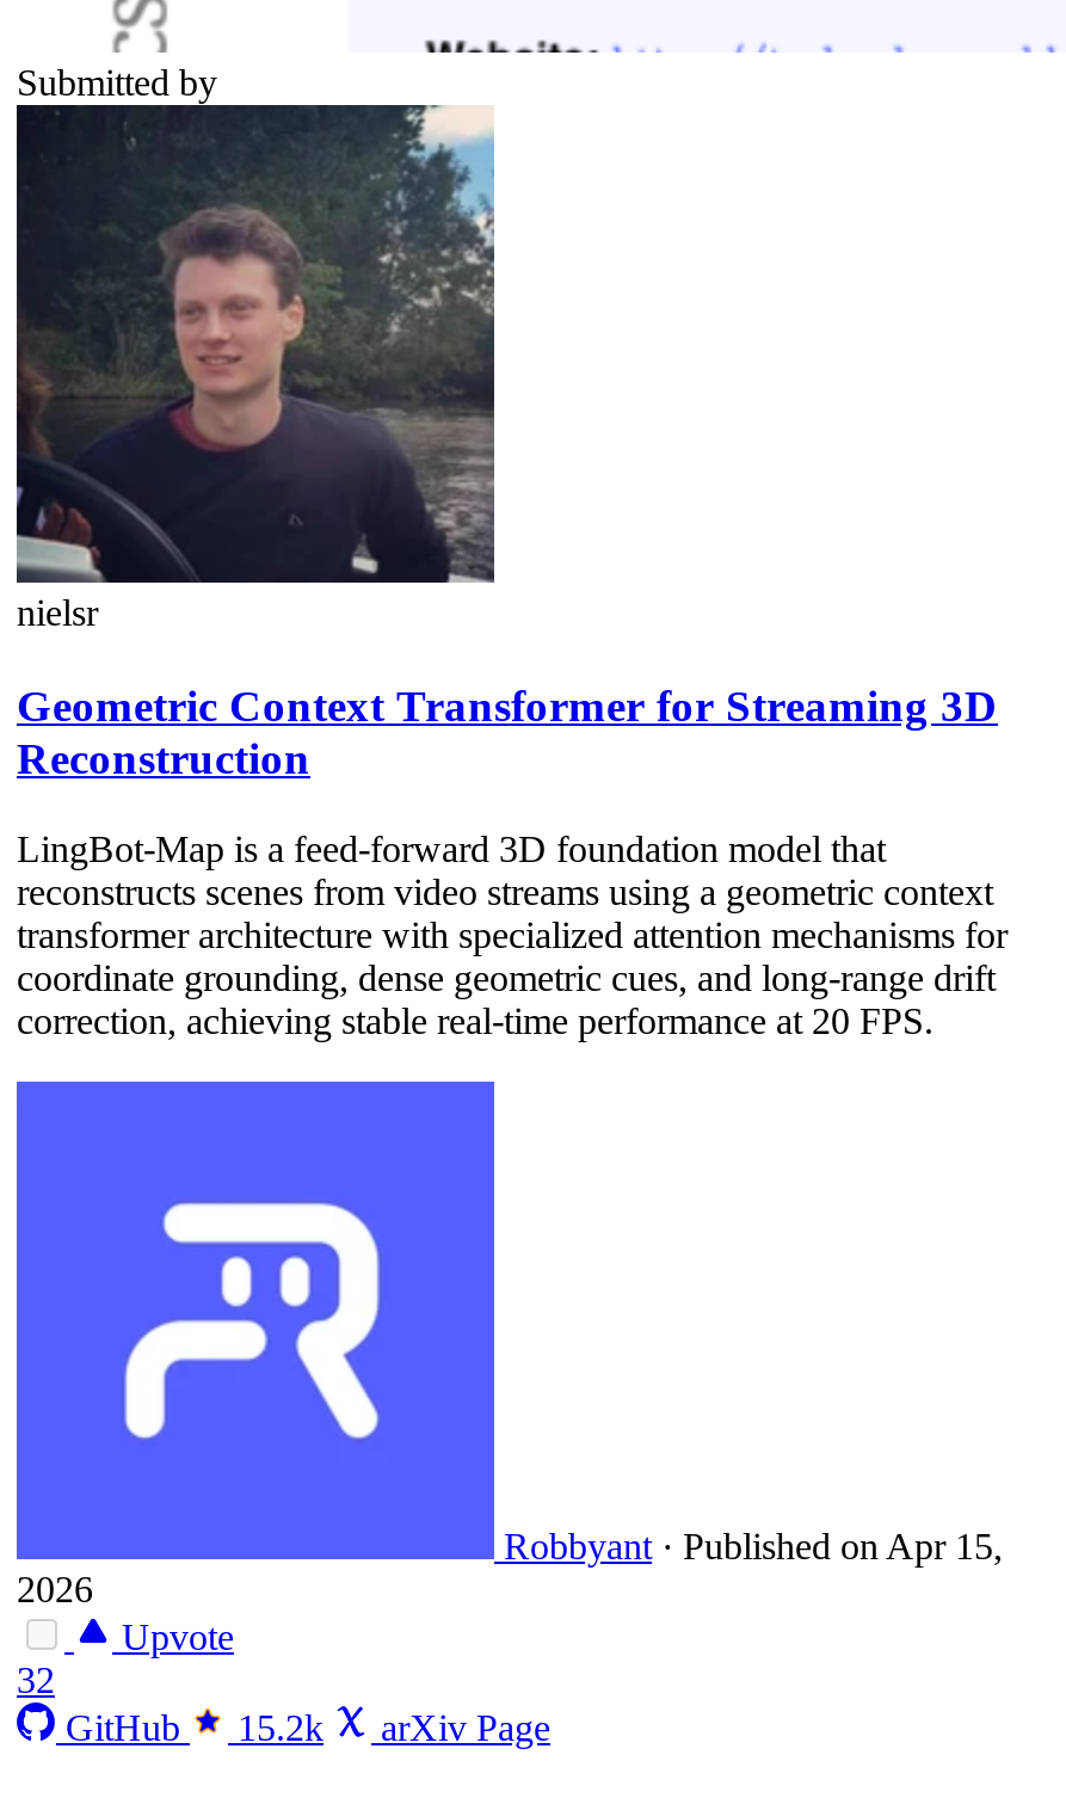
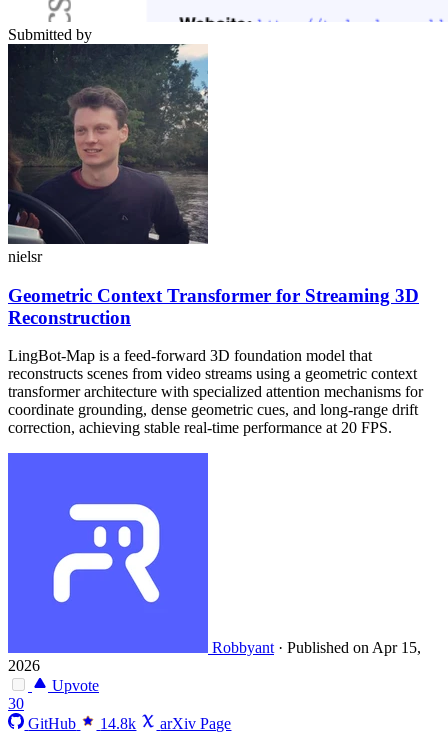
[17,1660,55,1701] 32 -> [8,695,24,712] 30
[66,1708,550,1749] GitHub 15.2k arXiv Page -> [28,715,231,732] GitHub 14.8k arXiv Page

